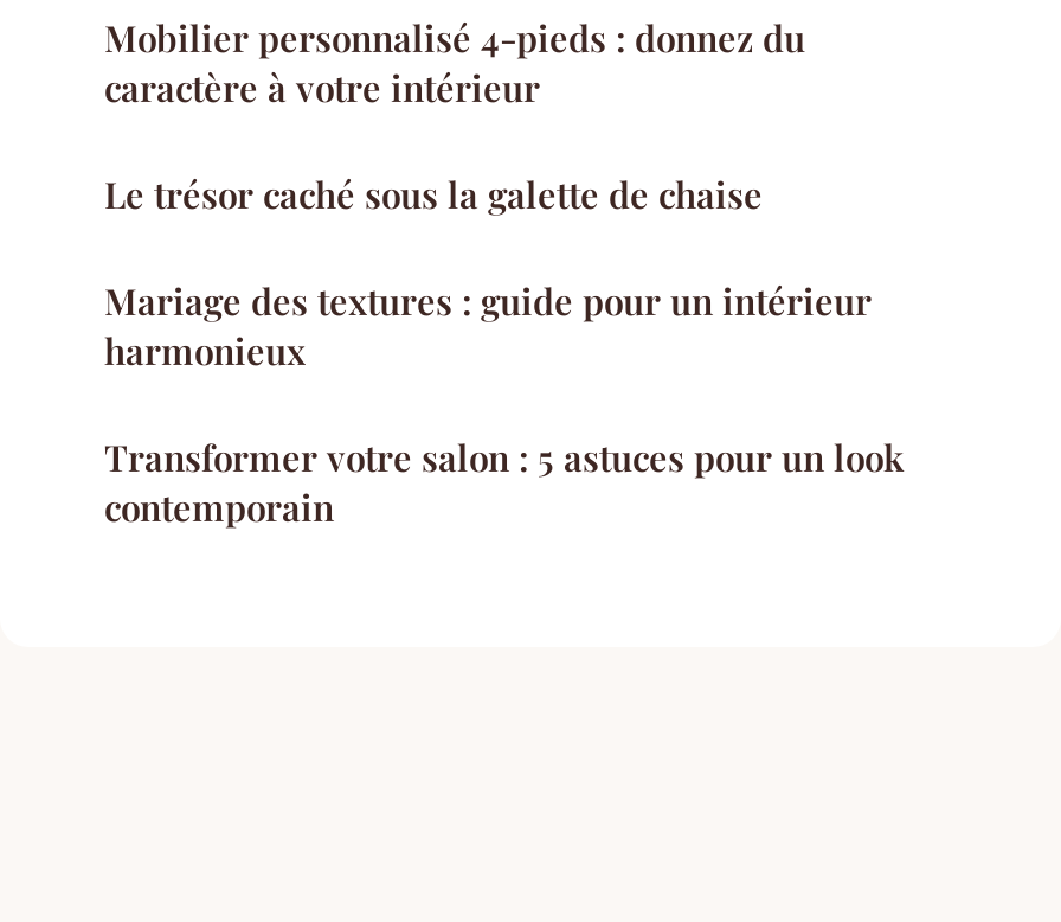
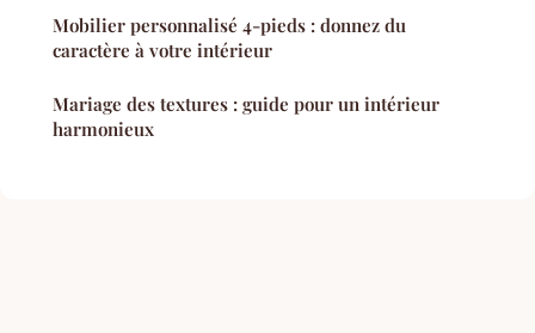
[104,171,763,218] Le trésor caché sous la galette de chaise -> none
[104,434,905,531] Transformer votre salon : 5 astuces pour un look | contemporain -> none

